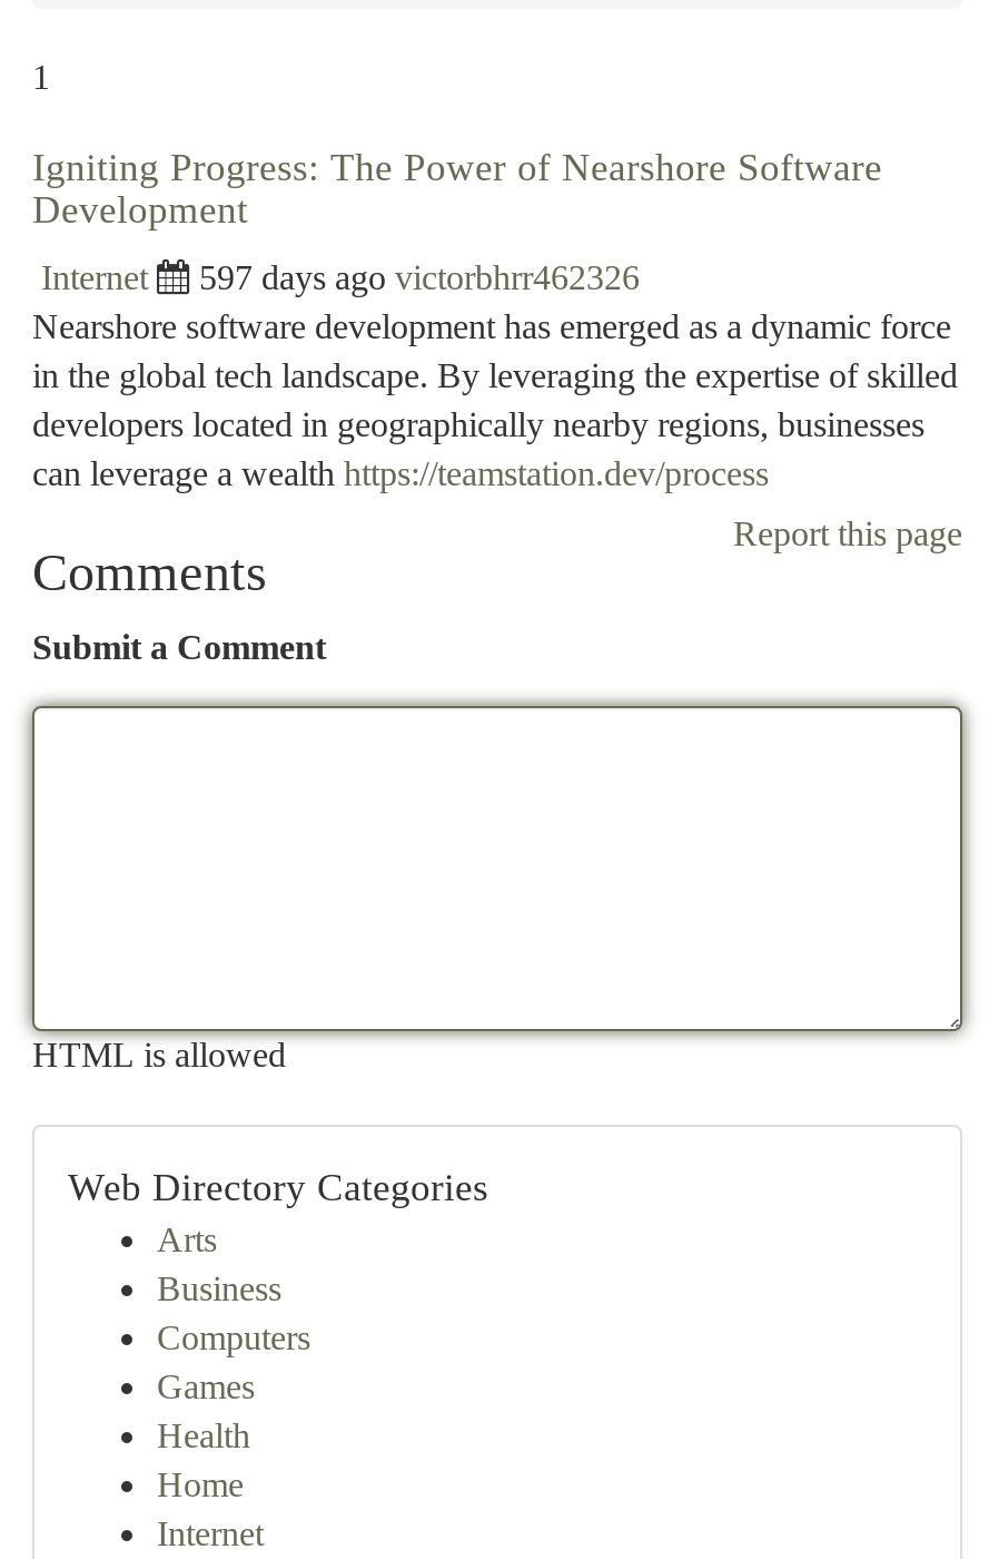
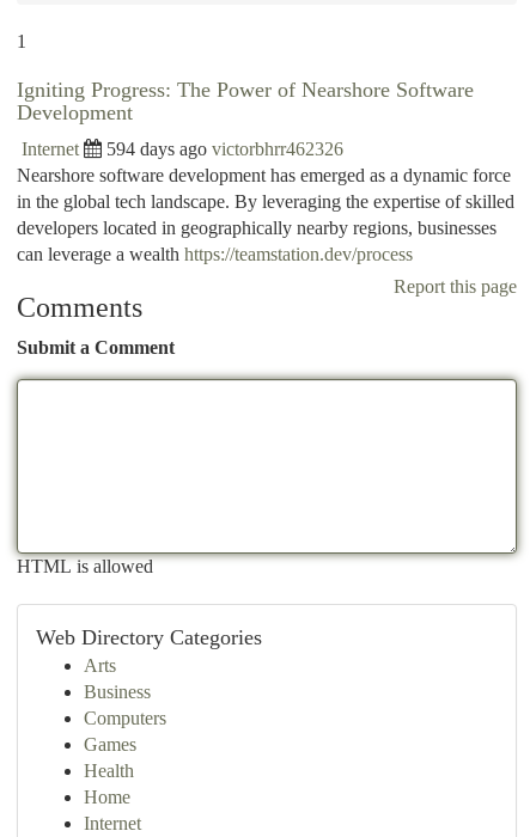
[199,258,640,296] 597 days ago victorbhrr462326 -> [106,139,343,159] 594 days ago victorbhrr462326

